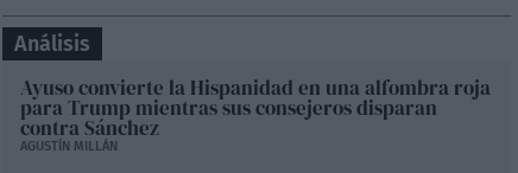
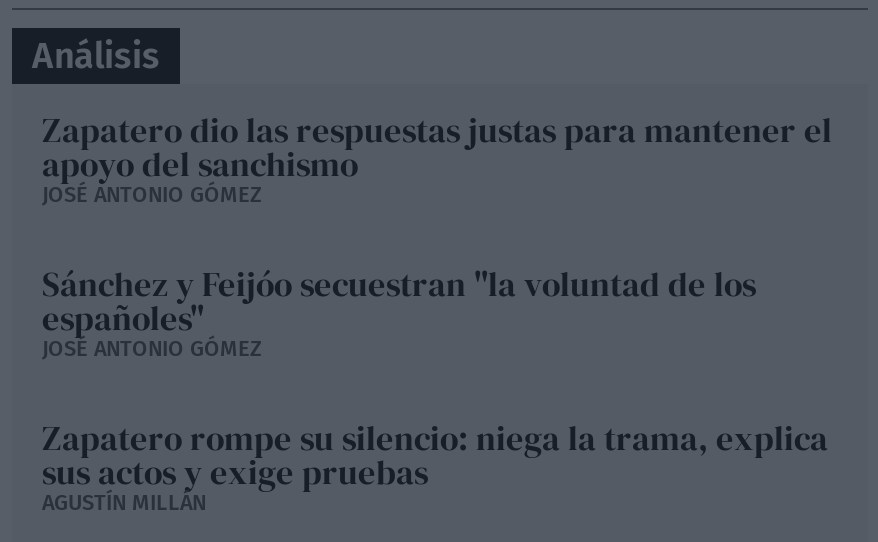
[20,73,491,142] Ayuso convierte la Hispanidad en una alfombra roja | para Trump mientras sus consejeros disparan | contra Sánchez -> [42,106,832,496] Zapatero dio las respuestas justas para mantener el | apoyo del sanchismo | JOSÉ ANTONIO GÓMEZ | Sánchez y Feijóo secuestran "la voluntad de los | españoles" | JOSÉ ANTONIO GÓMEZ | Zapatero rompe su silencio: niega la trama, explica | sus actos y exige pruebas

